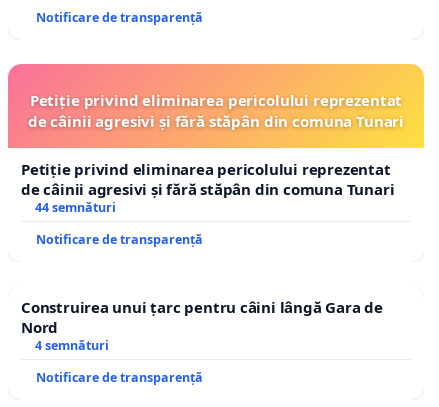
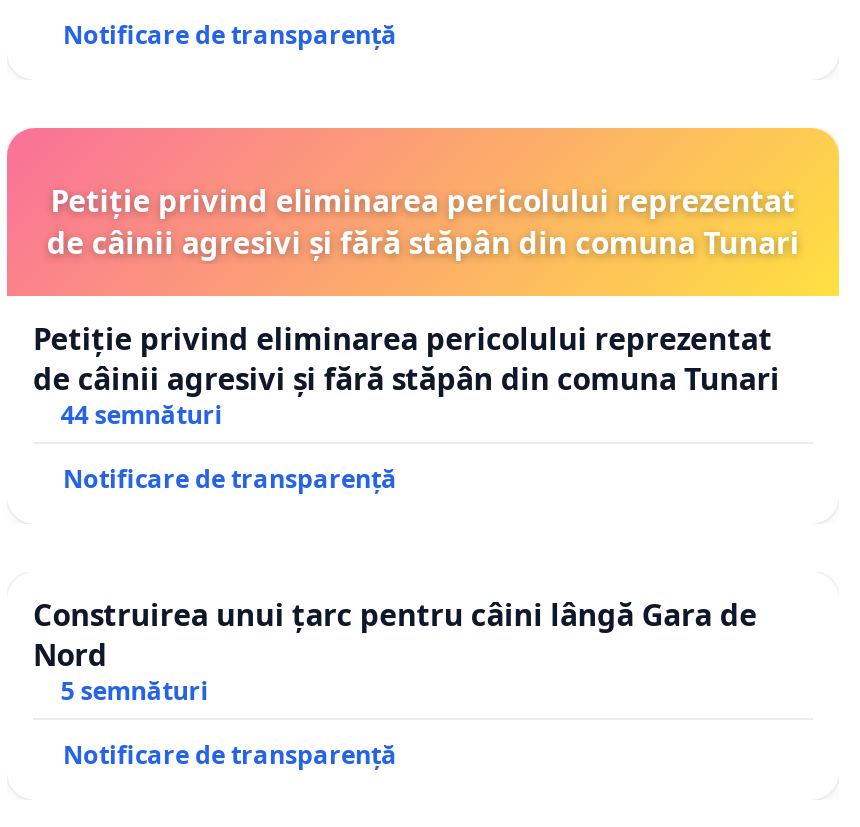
[35,337,109,354] 4 semnături -> [61,674,209,708] 5 semnături

